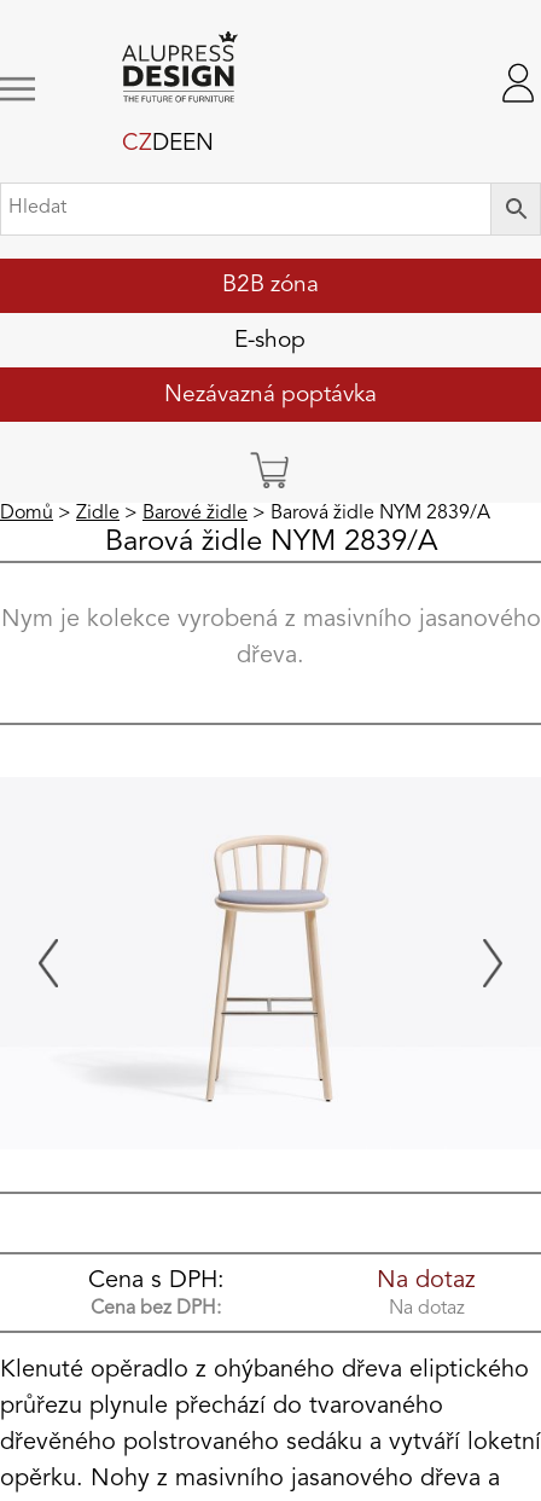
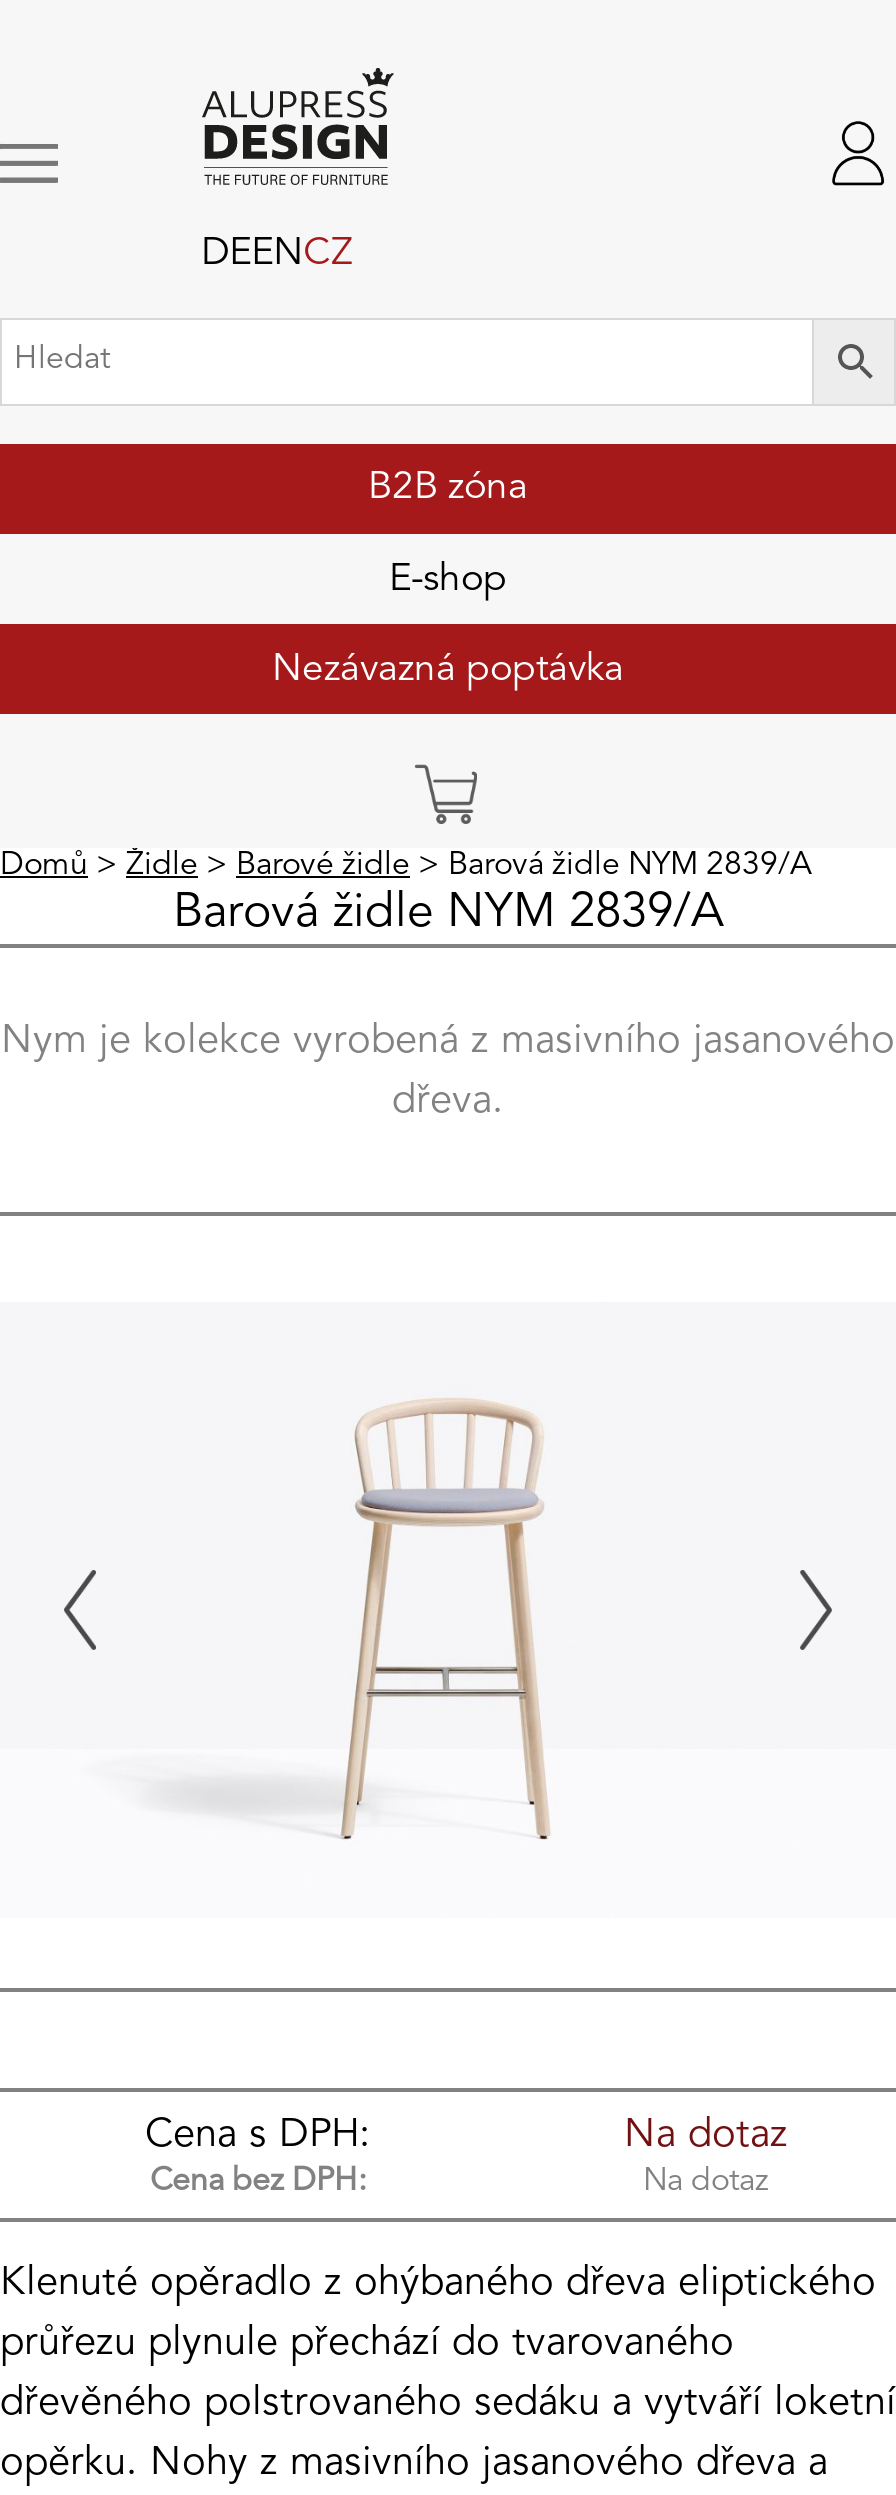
[121,132,213,156] CZDEEN -> [201,235,353,275] DEENCZ

